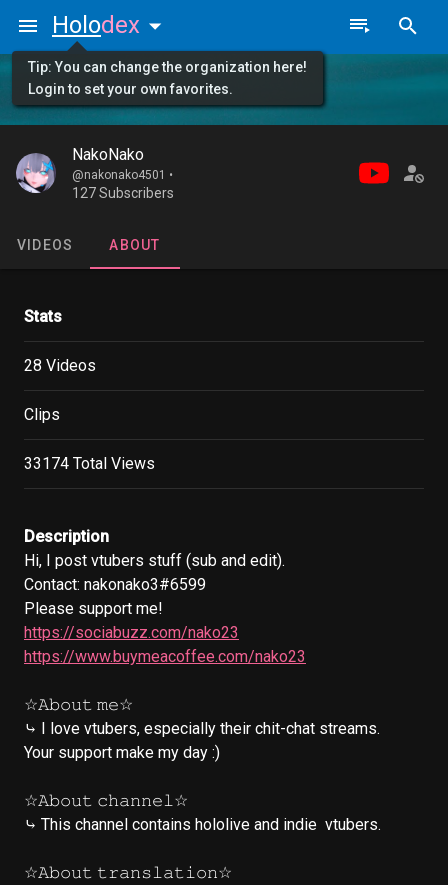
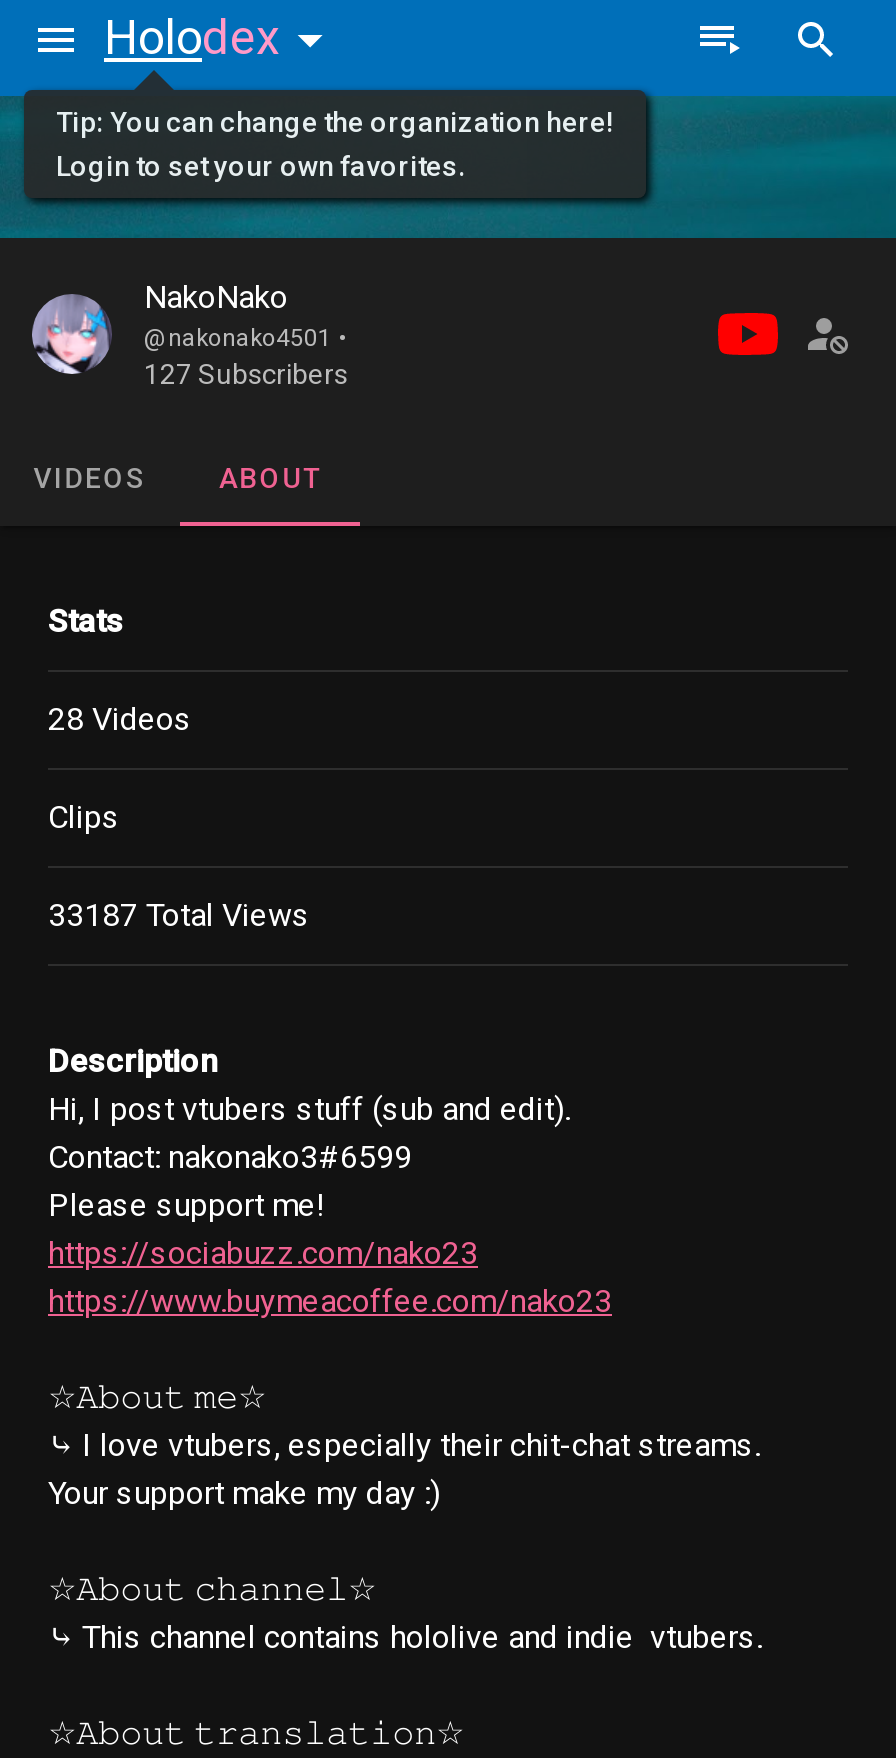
[24,454,155,473] 33174 Total Views -> [48,896,310,934] 33187 Total Views

